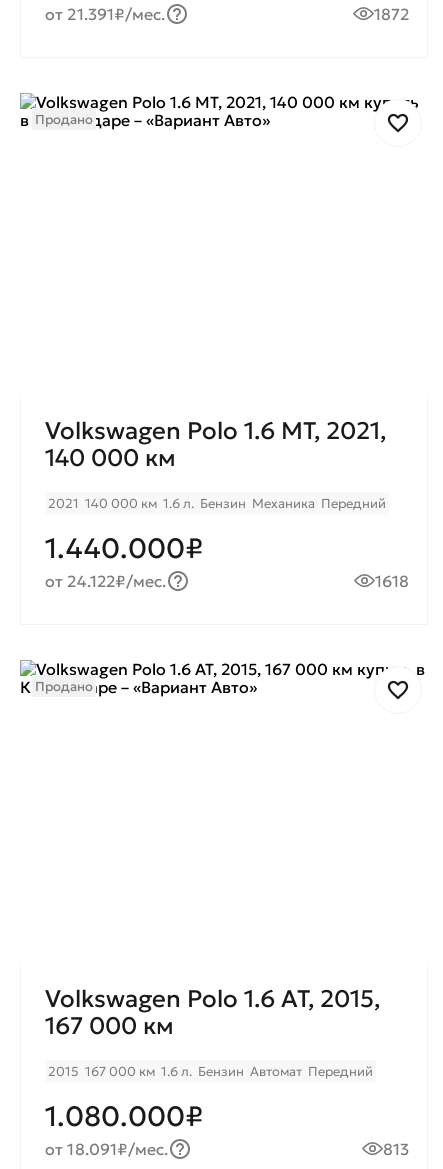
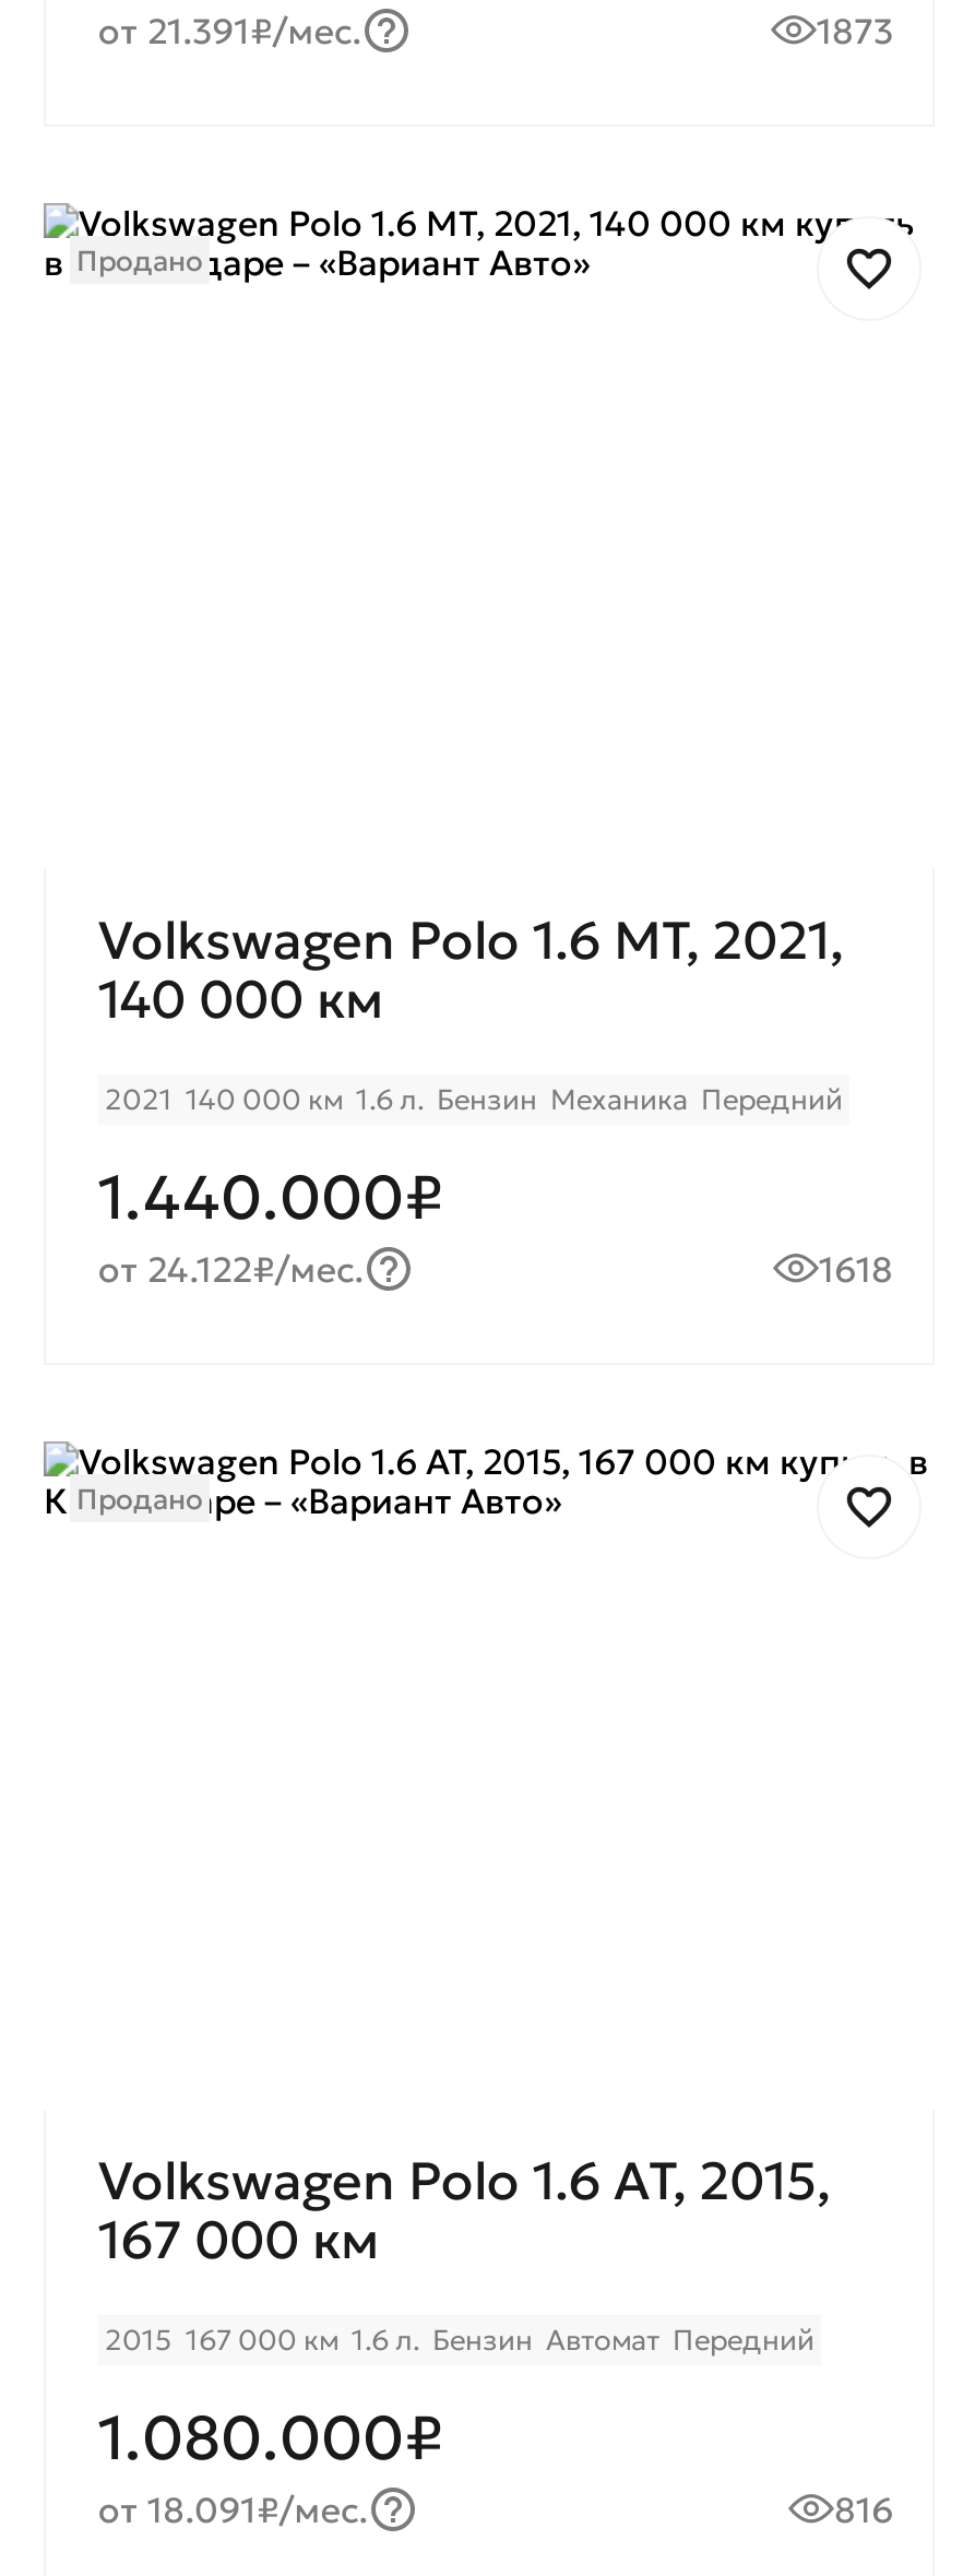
[374,4,409,24] 1872 -> [817,9,893,52] 1873
[383,1139,409,1159] 813 -> [834,2487,893,2530] 816

